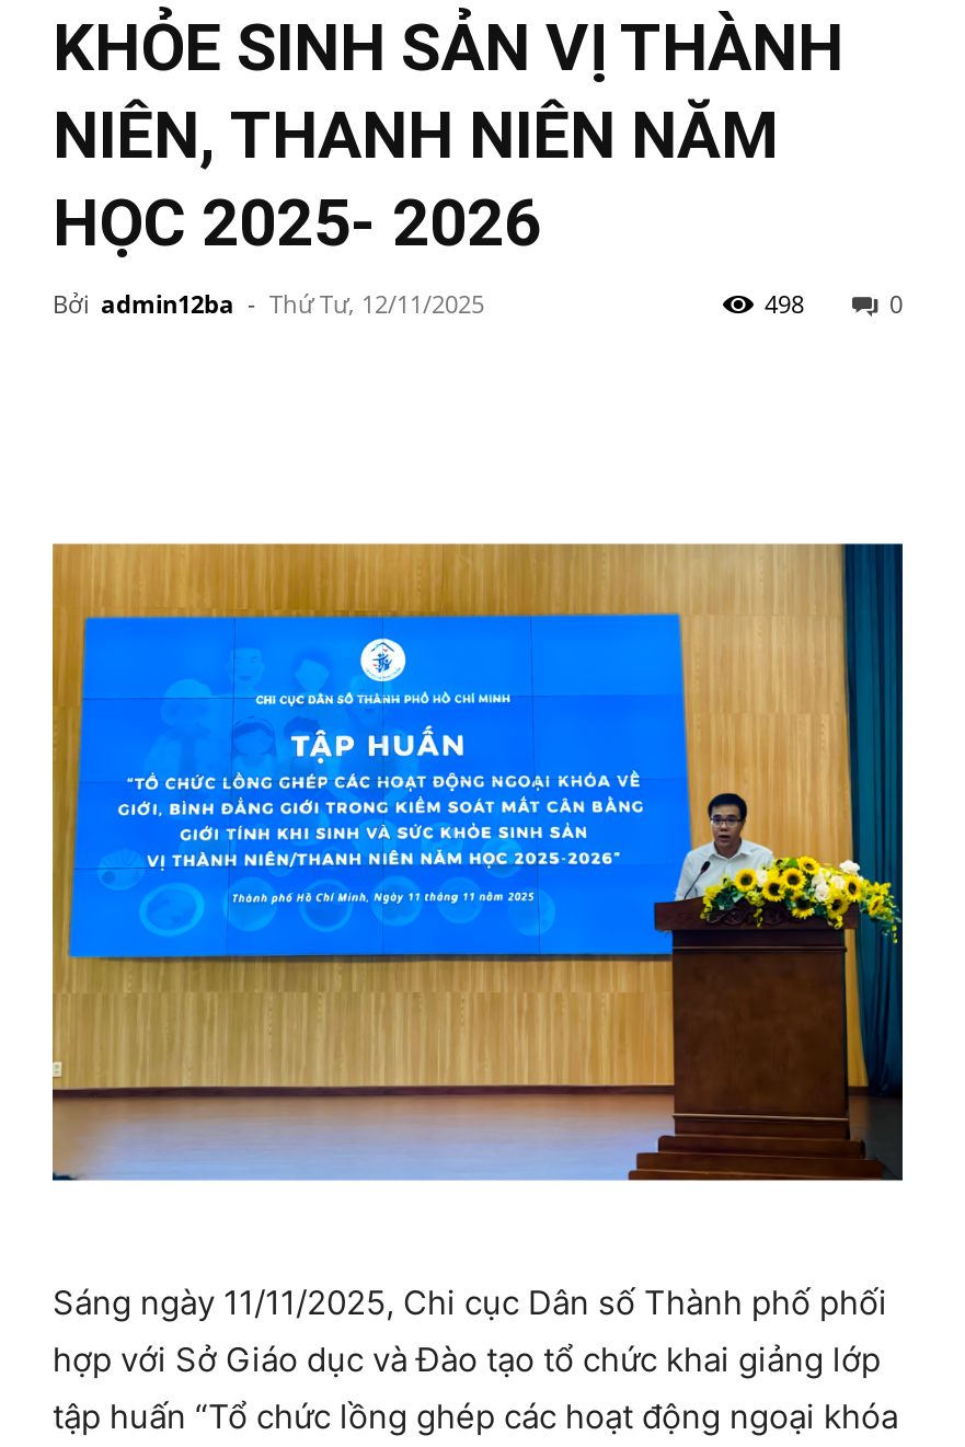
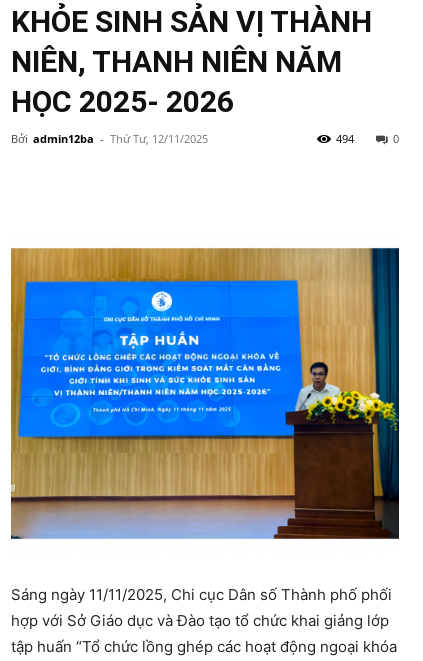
[765,287,804,320] 498 -> [336,131,354,146] 494

